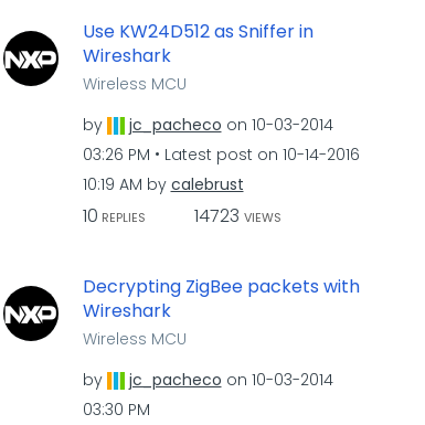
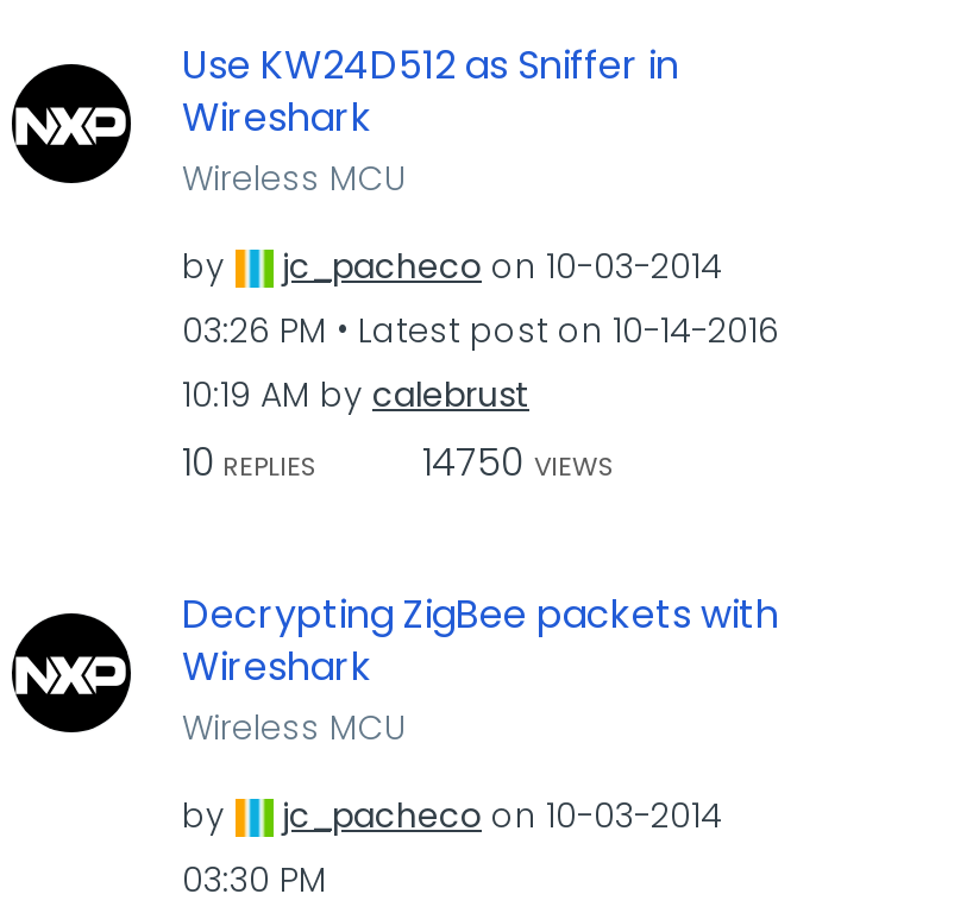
[82,203,281,229] 10 REPLIES 14723 VIEWS -> [182,435,615,490] 10 REPLIES 14750 VIEWS

